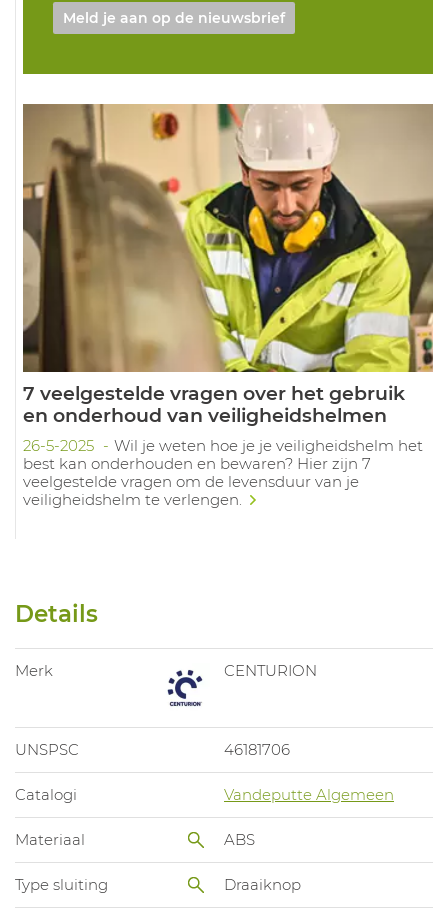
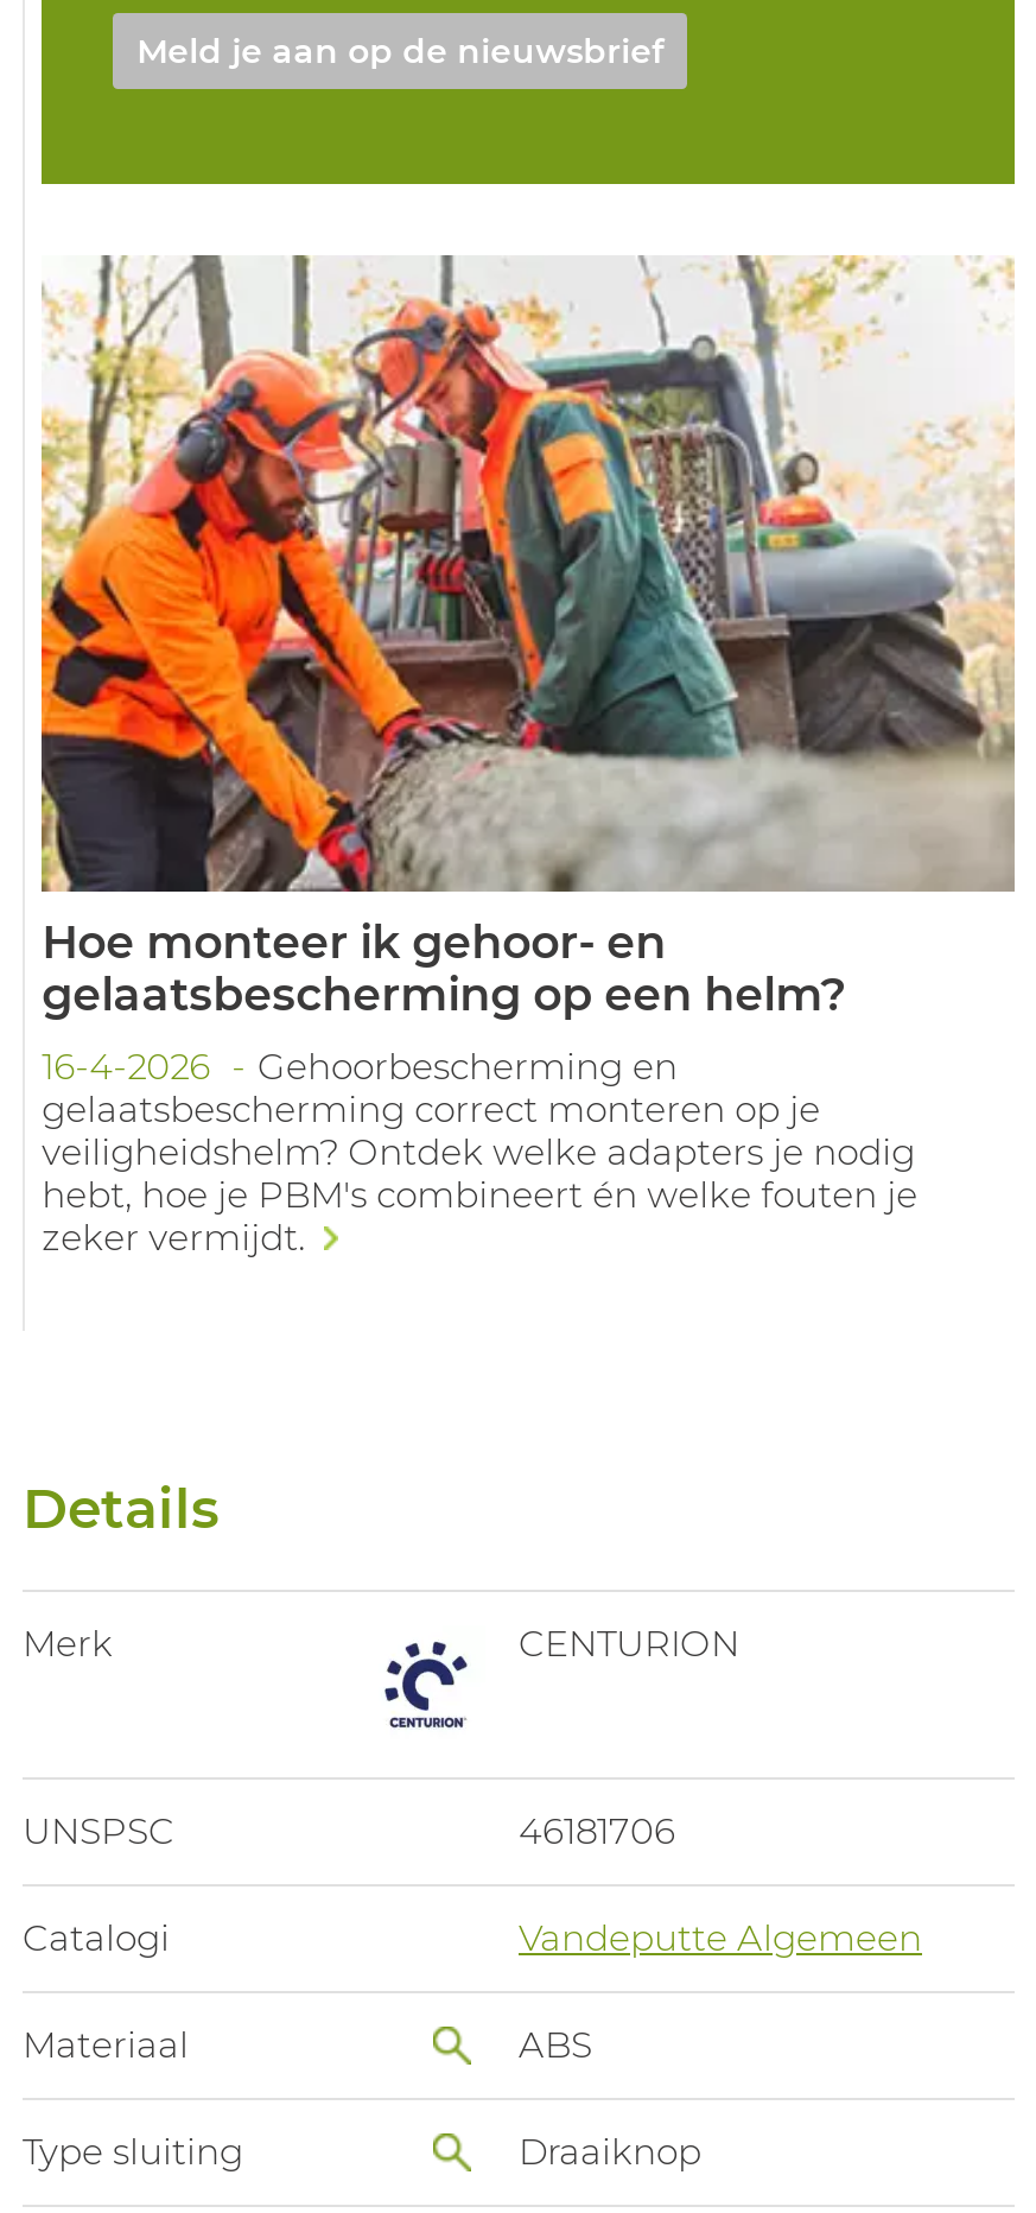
[22,103,434,509] [image] | 7 veelgestelde vragen over het gebruik | en onderhoud van veiligheidshelmen | 26-5-2025 | Wil je weten hoe je je veiligheidshelm het | best kan onderhouden en bewaren? Hier zijn 7 | veelgestelde vragen om de levensduur van je | veiligheidshelm te verlengen. -> [39,253,1015,1260] [image] | Hoe monteer ik gehoor- en | gelaatsbescherming op een helm? | 16-4-2026 | Gehoorbescherming en | gelaatsbescherming correct monteren op je | veiligheidshelm? Ontdek welke adapters je nodig | hebt, hoe je PBM's combineert én welke fouten je | zeker vermijdt.

